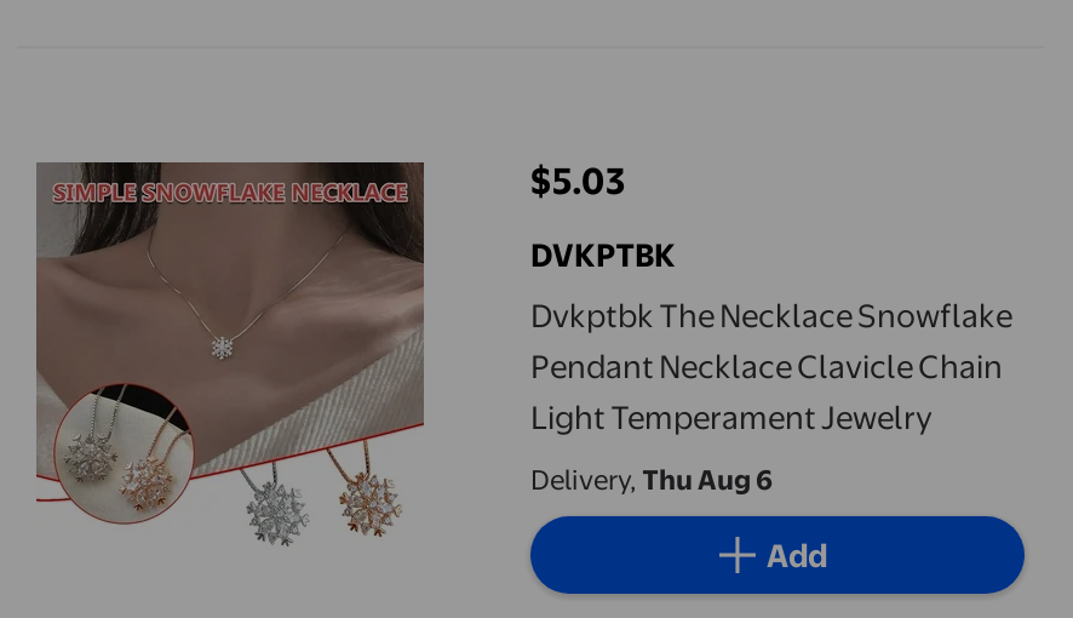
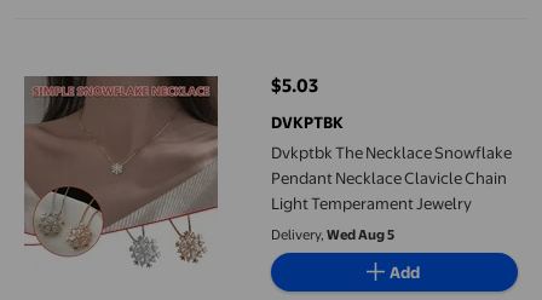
[530,463,773,497] Delivery, Thu Aug 6 -> [271,226,394,243] Delivery, Wed Aug 5

